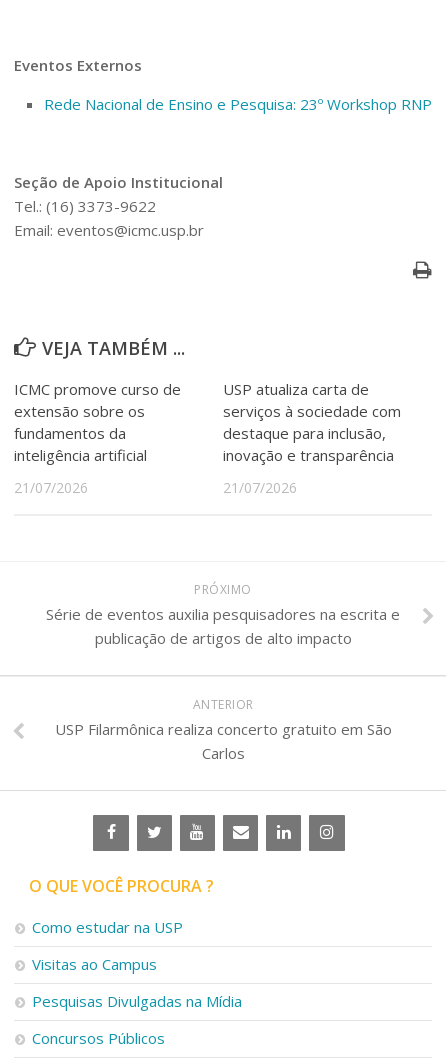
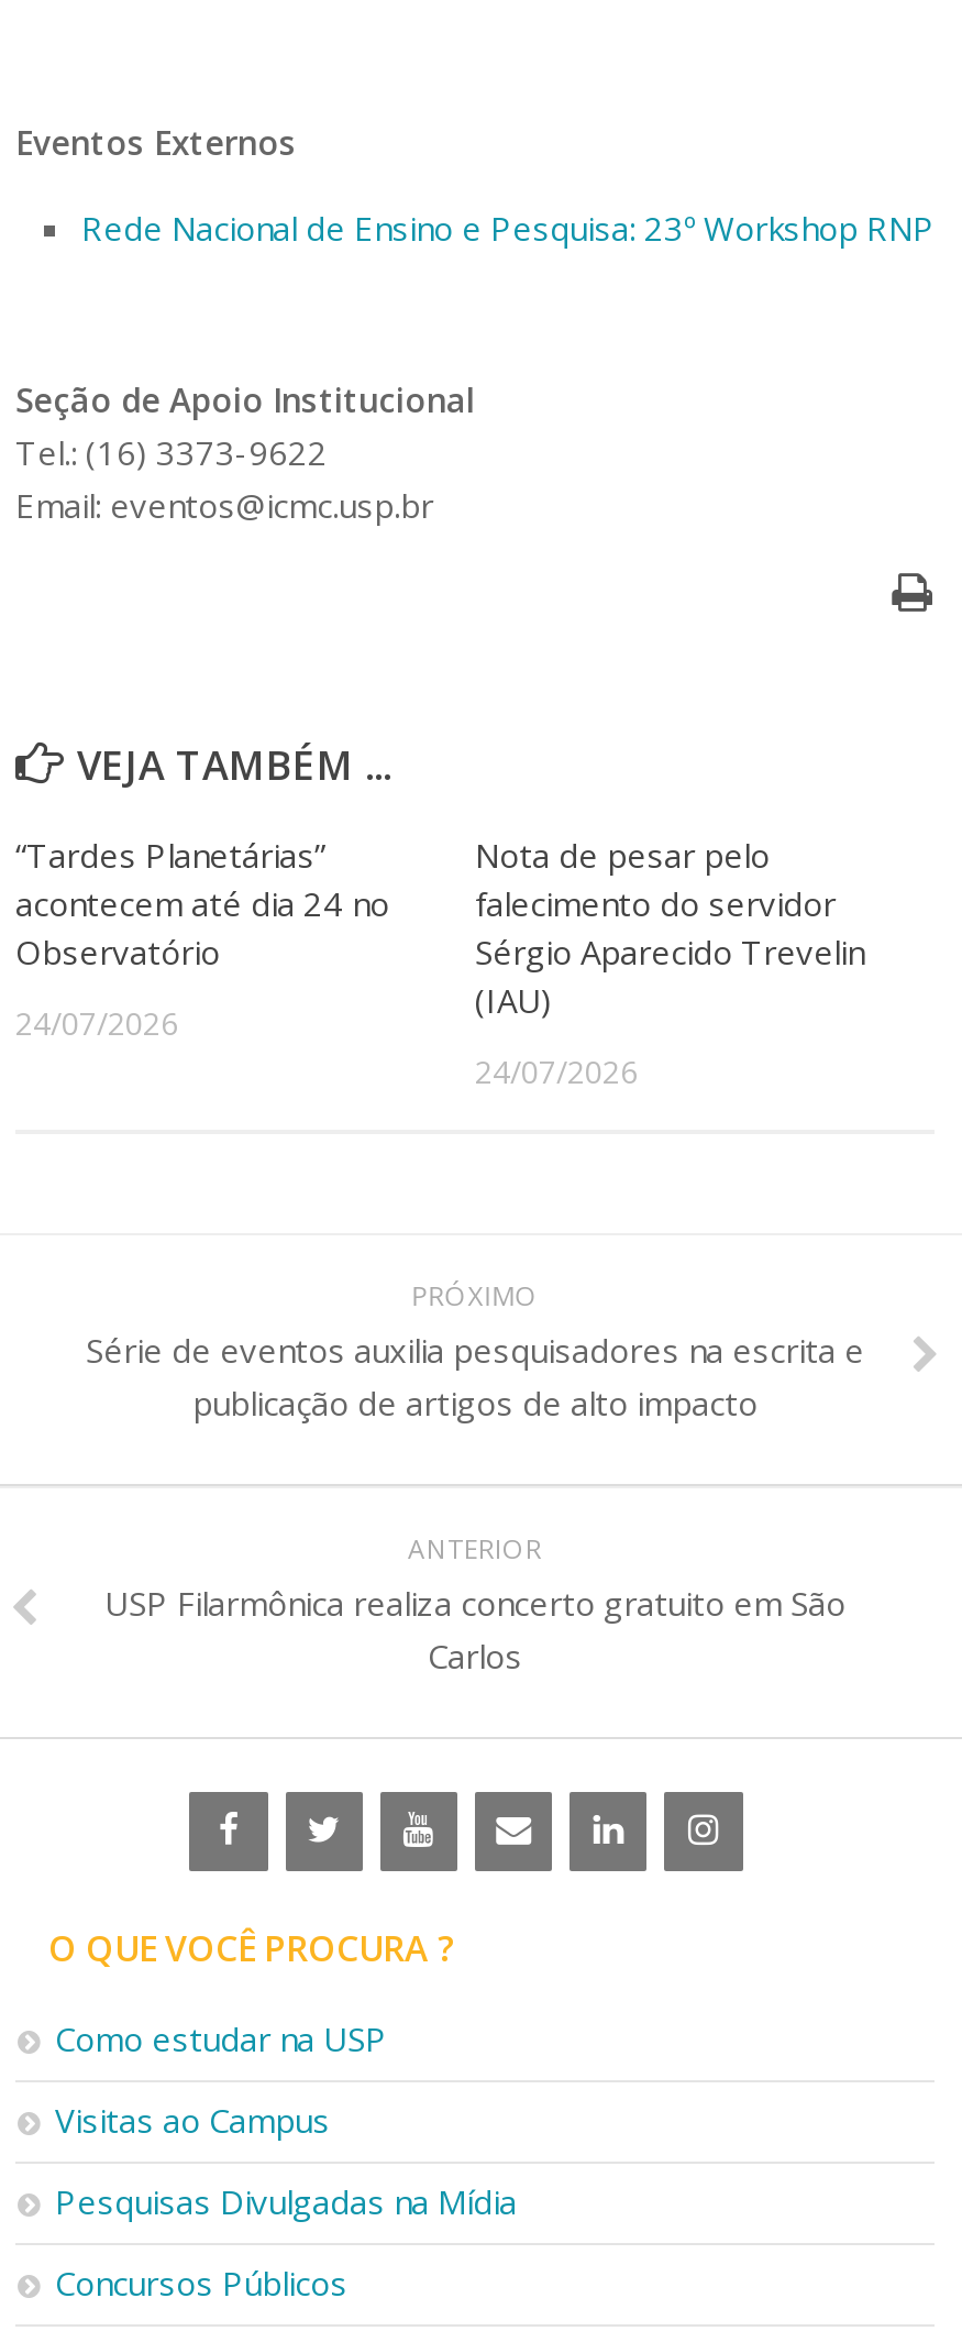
[14,379,181,465] ICMC promove curso de | extensão sobre os | fundamentos da | inteligência artificial -> [15,832,389,973] “Tardes Planetárias” | acontecem até dia 24 no | Observatório
[223,379,401,465] USP atualiza carta de | serviços à sociedade com | destaque para inclusão, | inovação e transparência -> [475,832,864,1021] Nota de pesar pelo | falecimento do servidor | Sérgio Aparecido Trevelin | (IAU)
[14,478,88,497] 21/07/2026 -> [15,1001,178,1043] 24/07/2026
[223,478,297,497] 21/07/2026 -> [475,1050,638,1092] 24/07/2026

